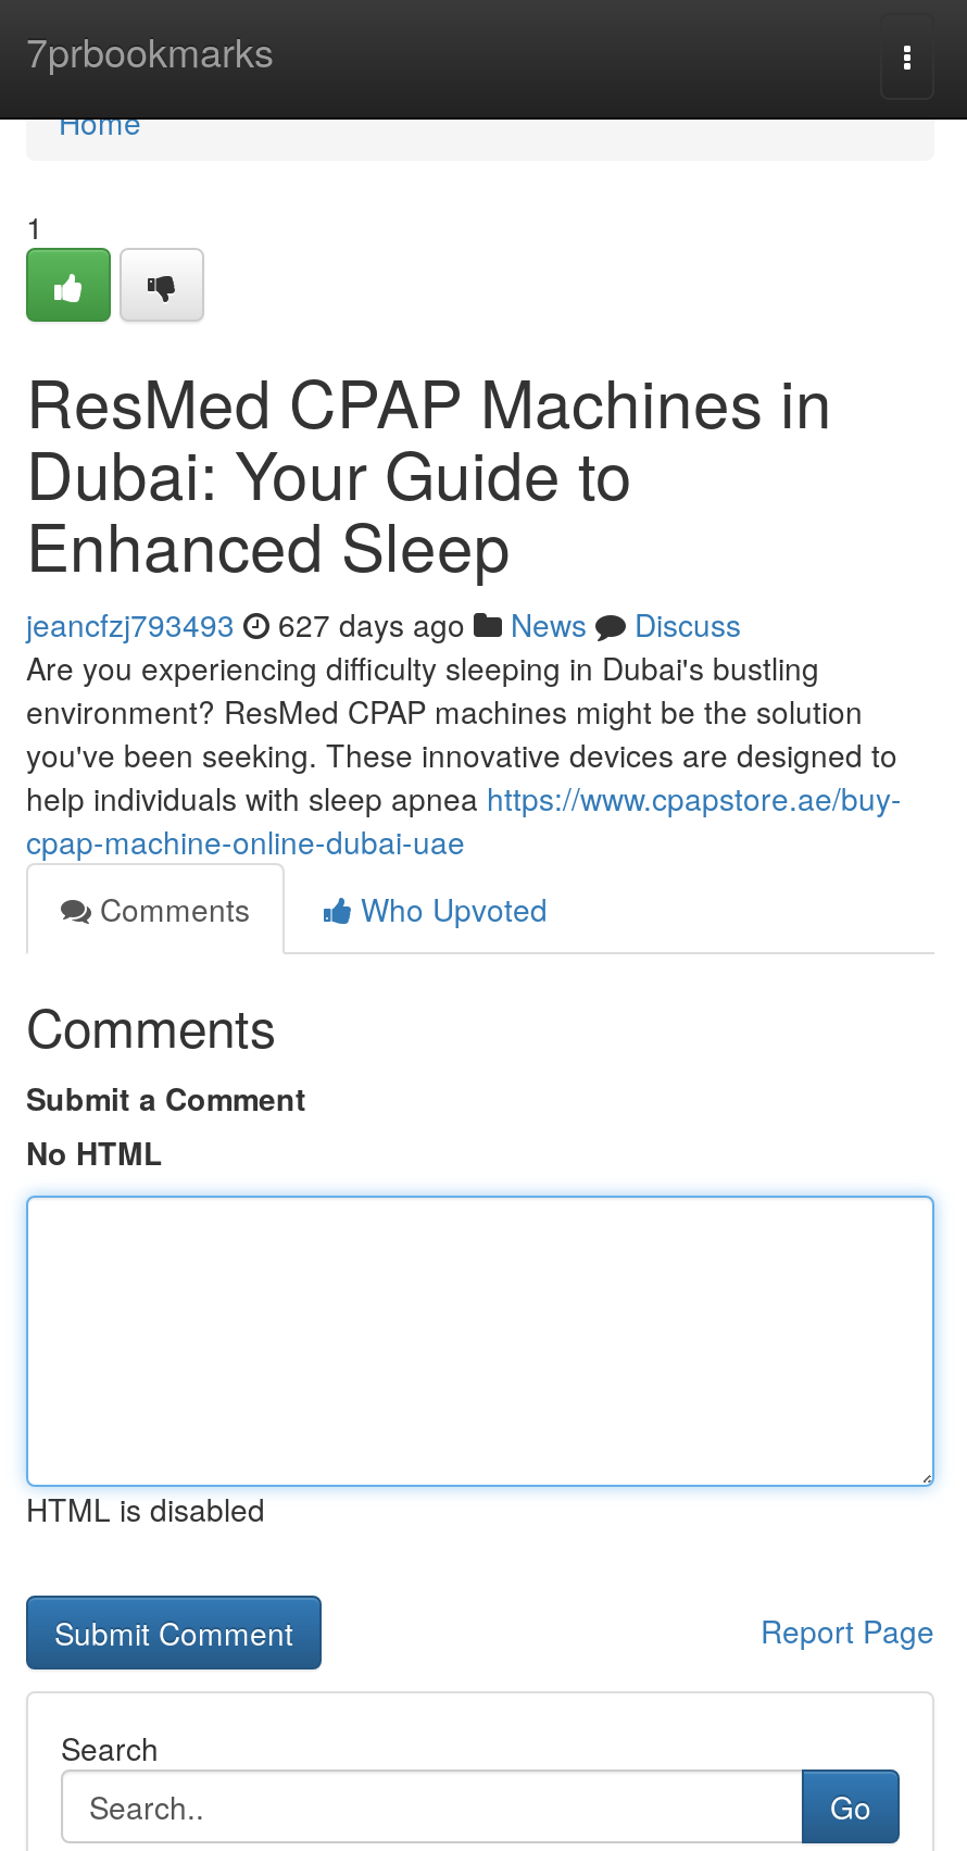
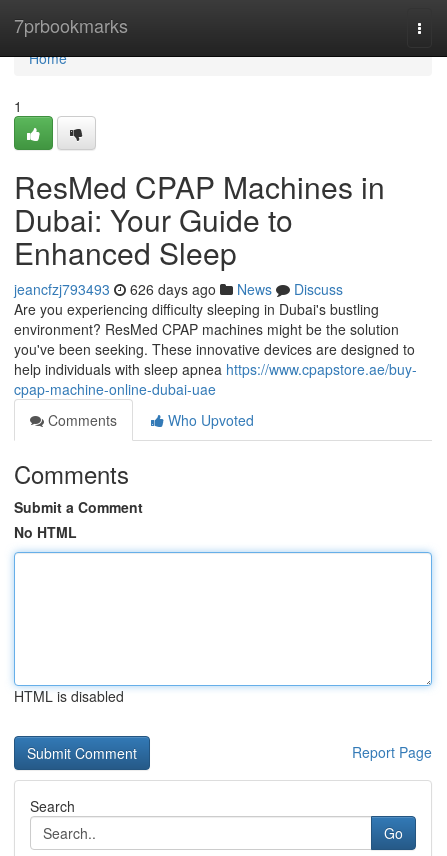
[26,602,741,646] jeancfzj793493 627 days ago News Discuss -> [14,279,343,299] jeancfzj793493 626 days ago News Discuss

